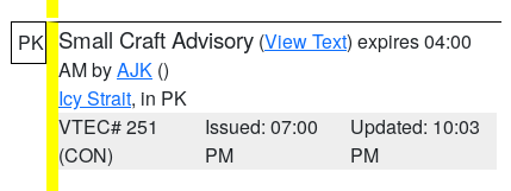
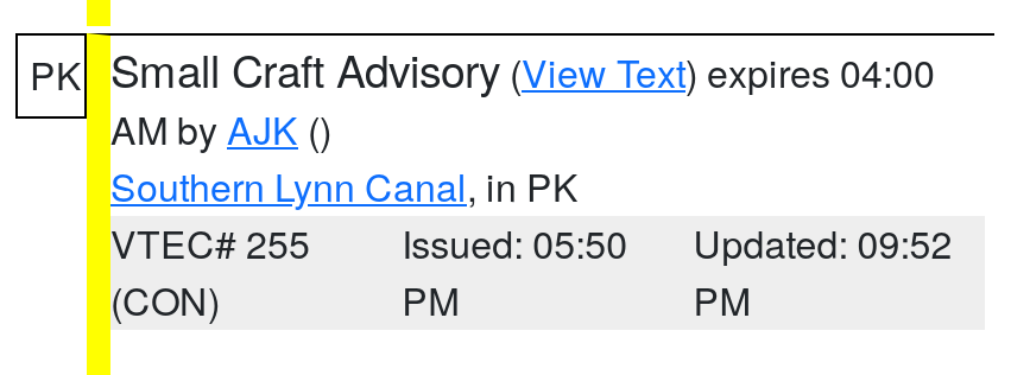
[58,84,187,140] Icy Strait, in PK | VTEC# 251 -> [110,159,579,271] Southern Lynn Canal, in PK | VTEC# 255
[204,113,318,140] Issued: 07:00 -> [402,216,628,271] Issued: 05:50
[350,113,480,140] Updated: 10:03 -> [693,216,952,271] Updated: 09:52

